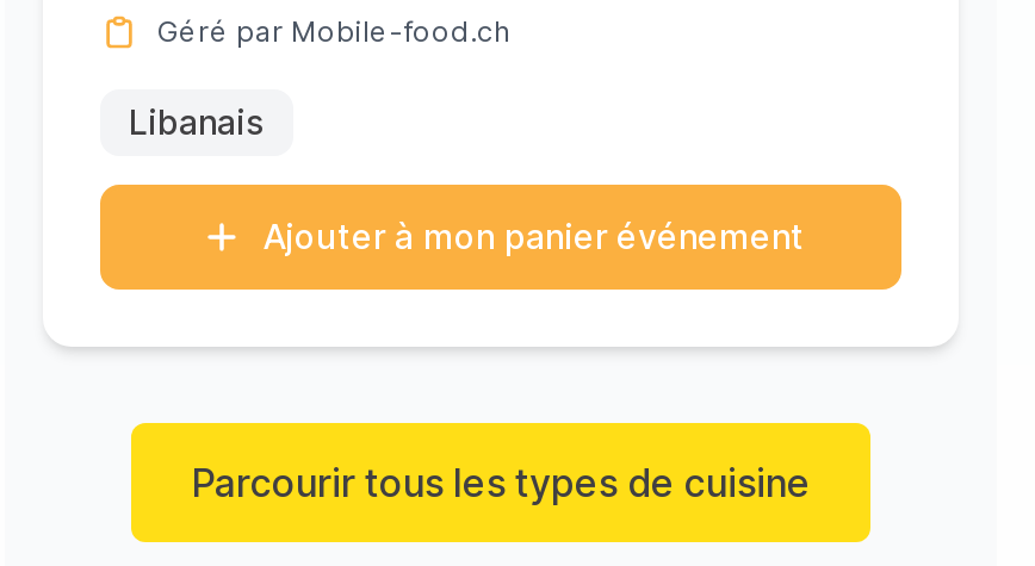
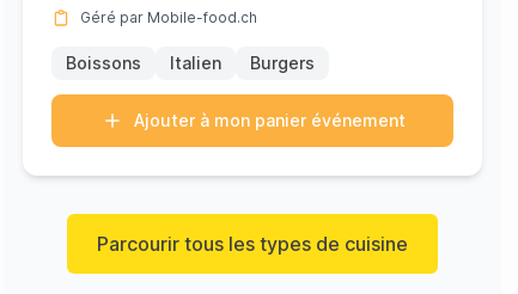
[129,101,265,142] Libanais -> [66,53,315,73] Boissons | Italien | Burgers

